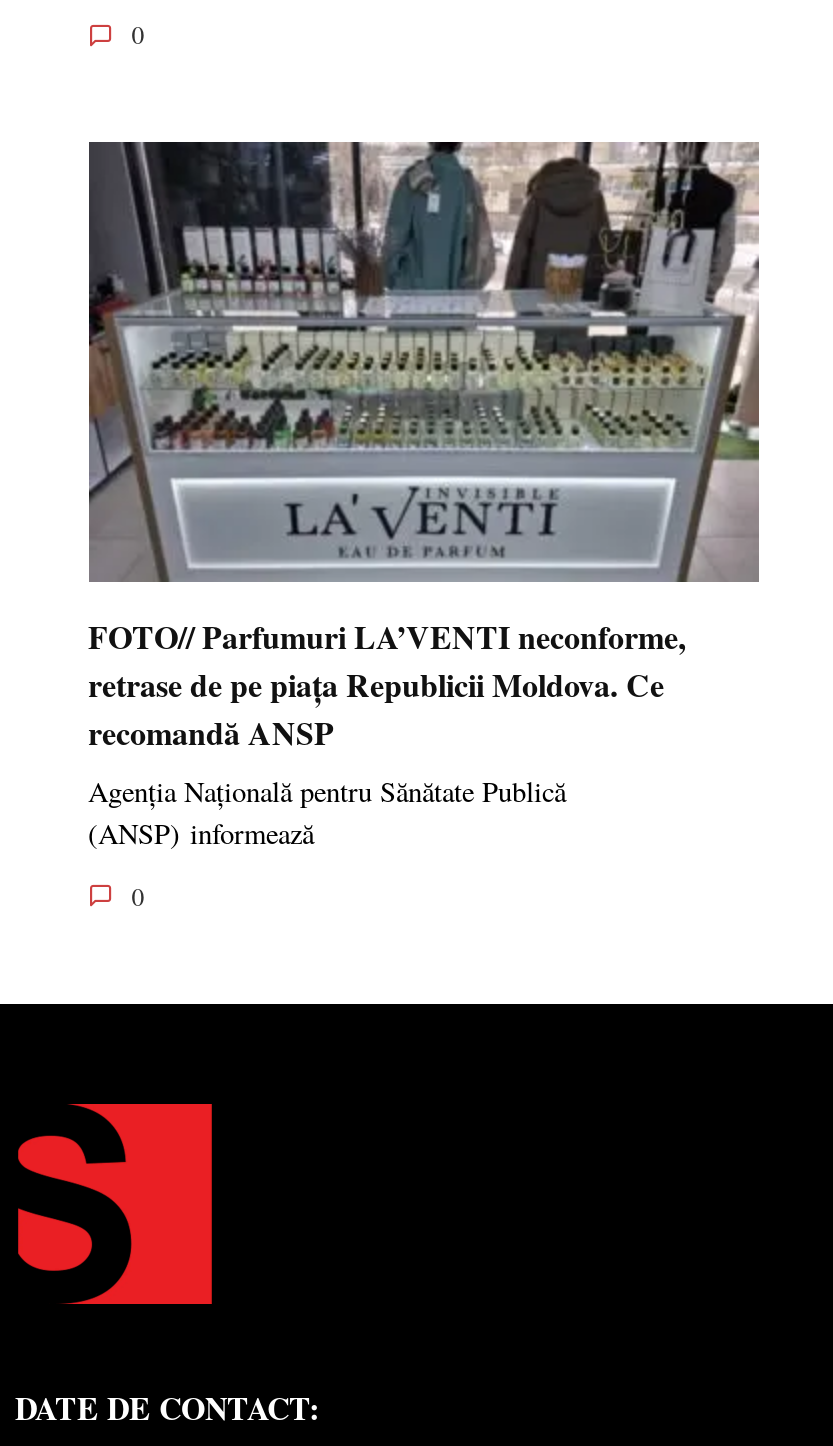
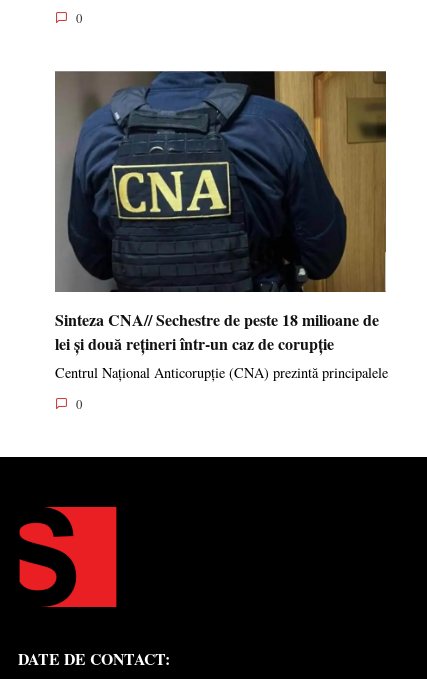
[88,141,761,853] [image] | FOTO// Parfumuri LA’VENTI neconforme, | retrase de pe piața Republicii Moldova. Ce | recomandă ANSP | Agenția Națională pentru Sănătate Publică | (ANSP) informează -> [54,70,390,382] [image] | Sinteza CNA// Sechestre de peste 18 milioane de | lei și două rețineri într-un caz de corupție | Centrul Național Anticorupție (CNA) prezintă principalele

